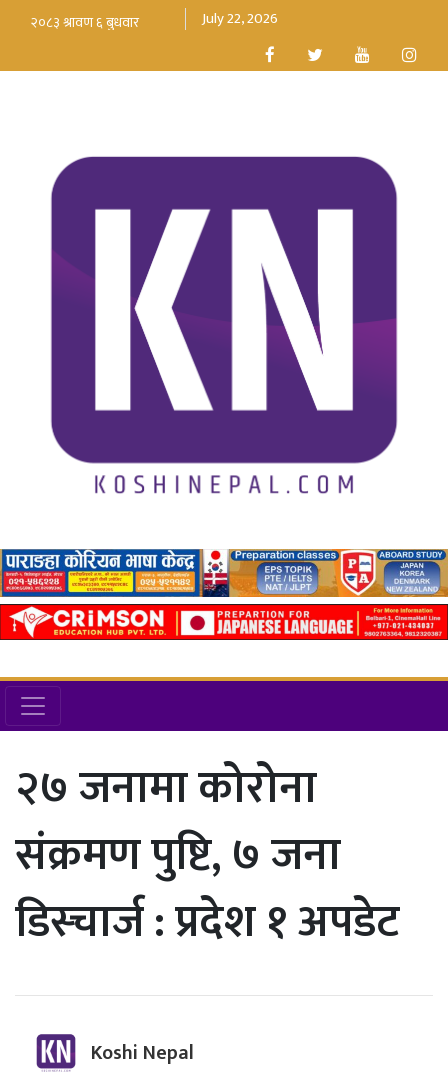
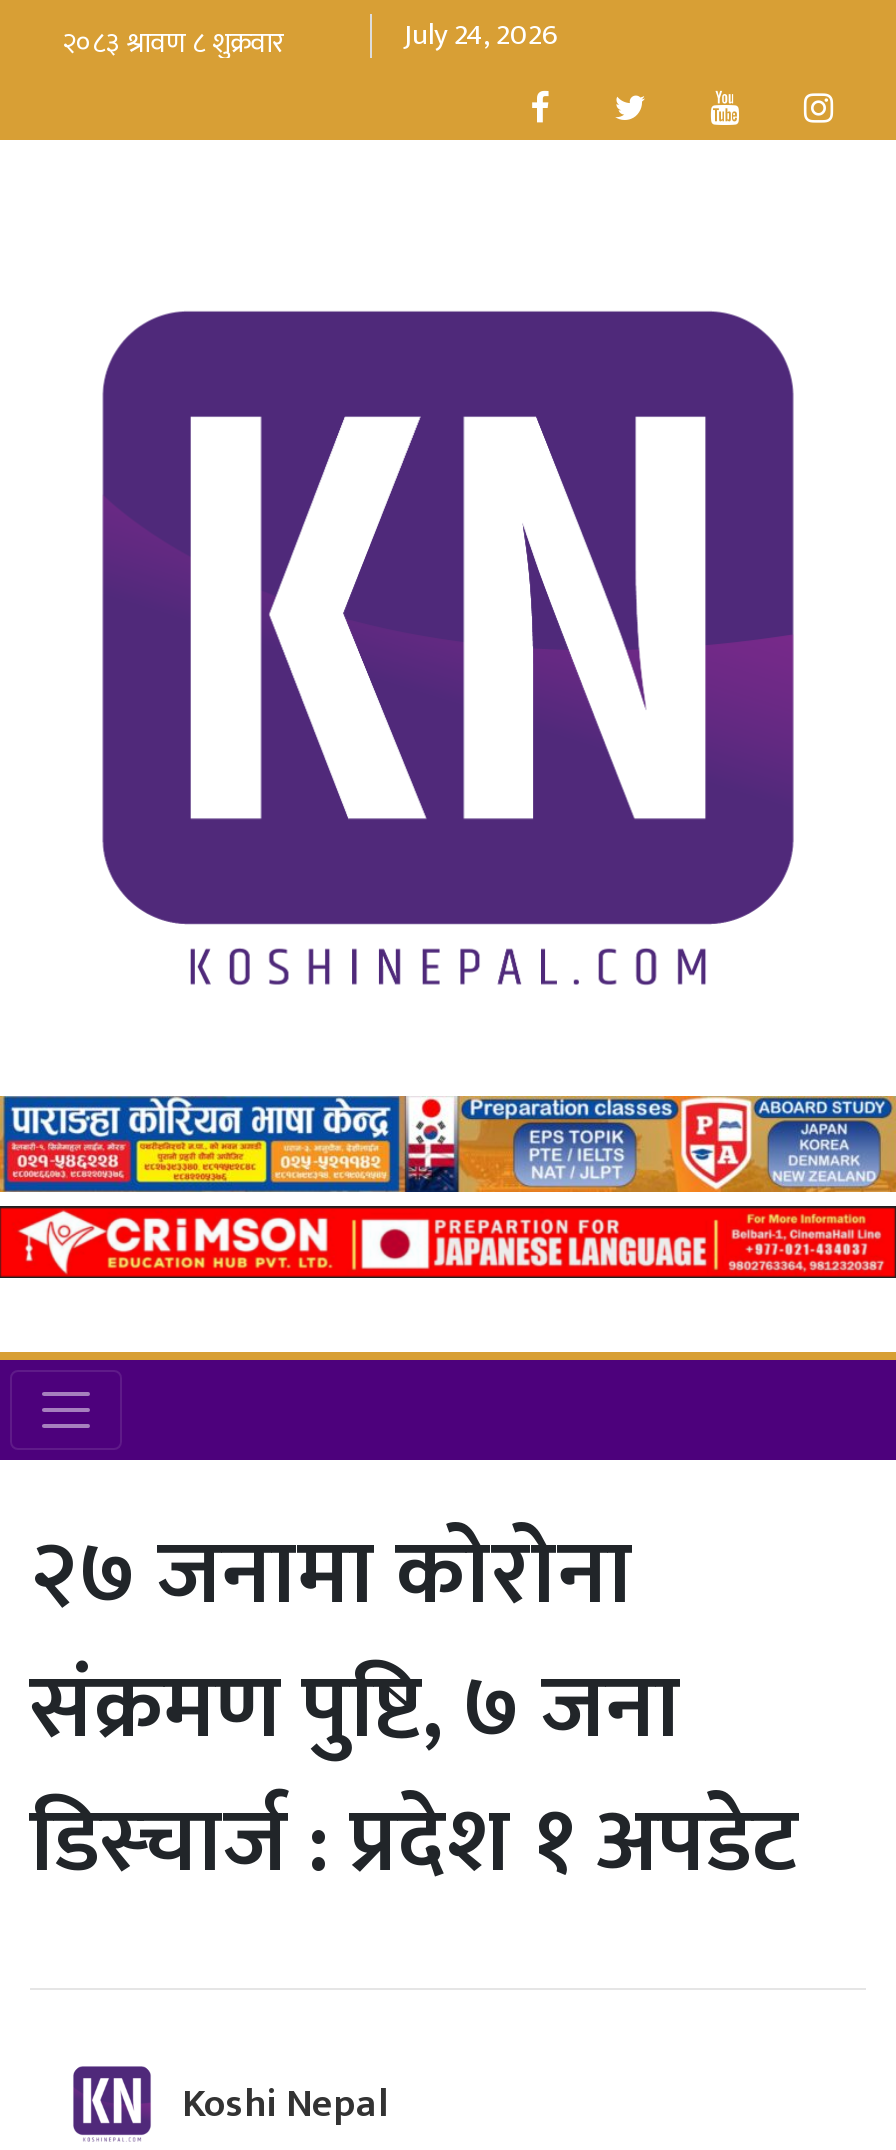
[202,6,278,31] July 22, 2026 -> [404,10,558,60] July 24, 2026

